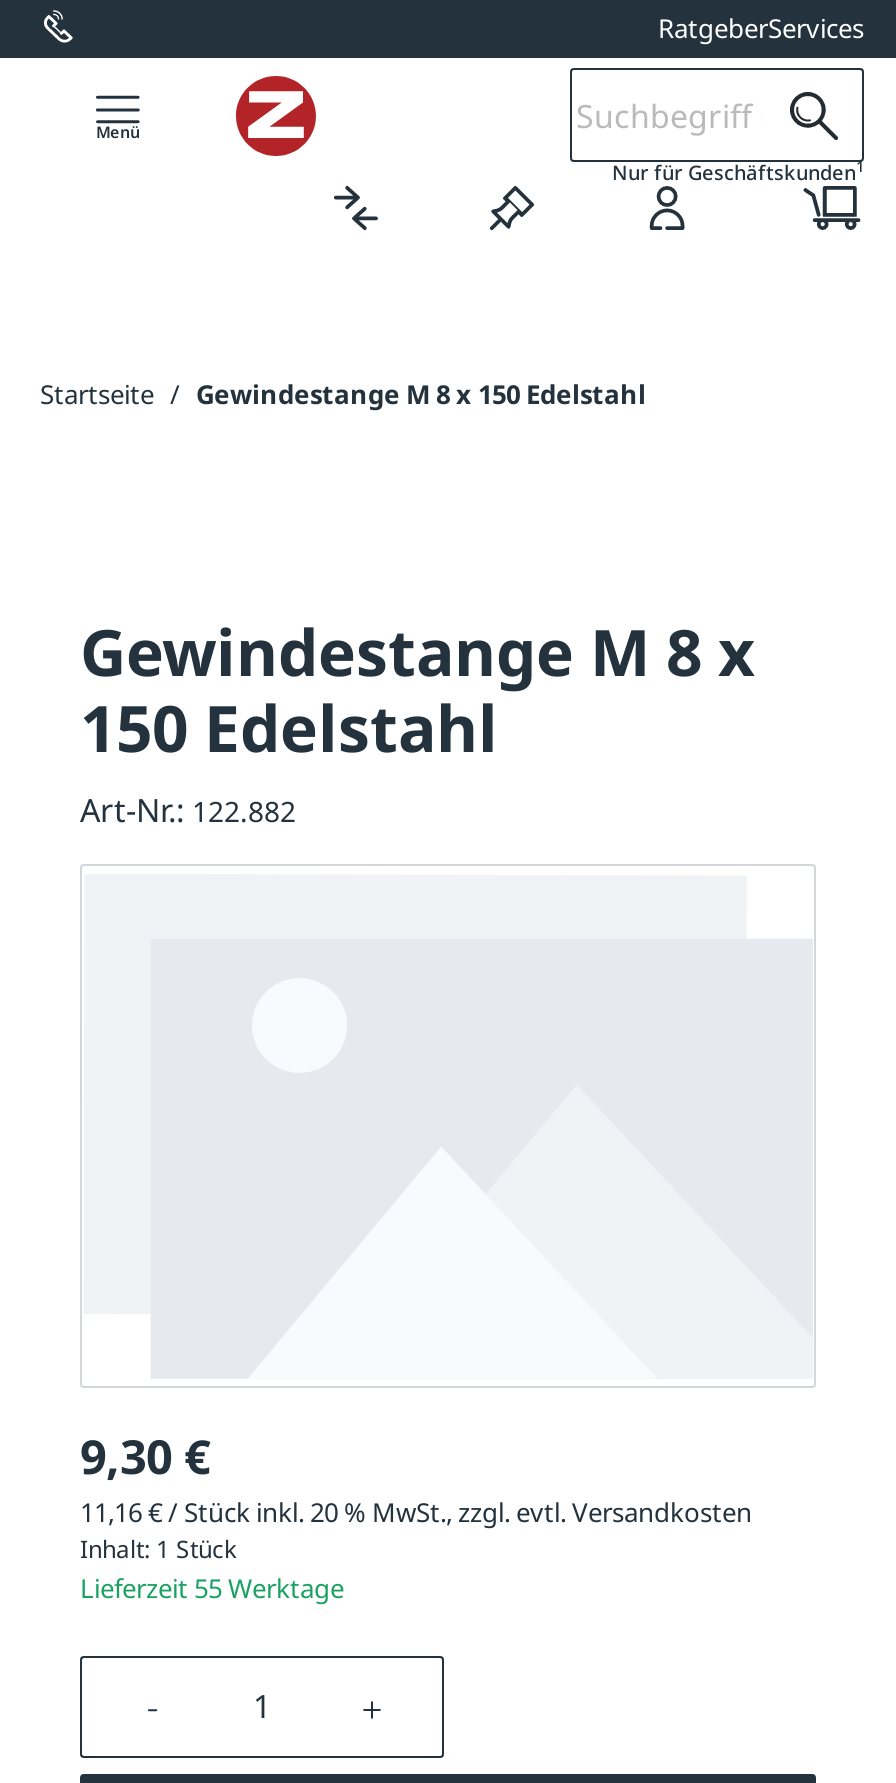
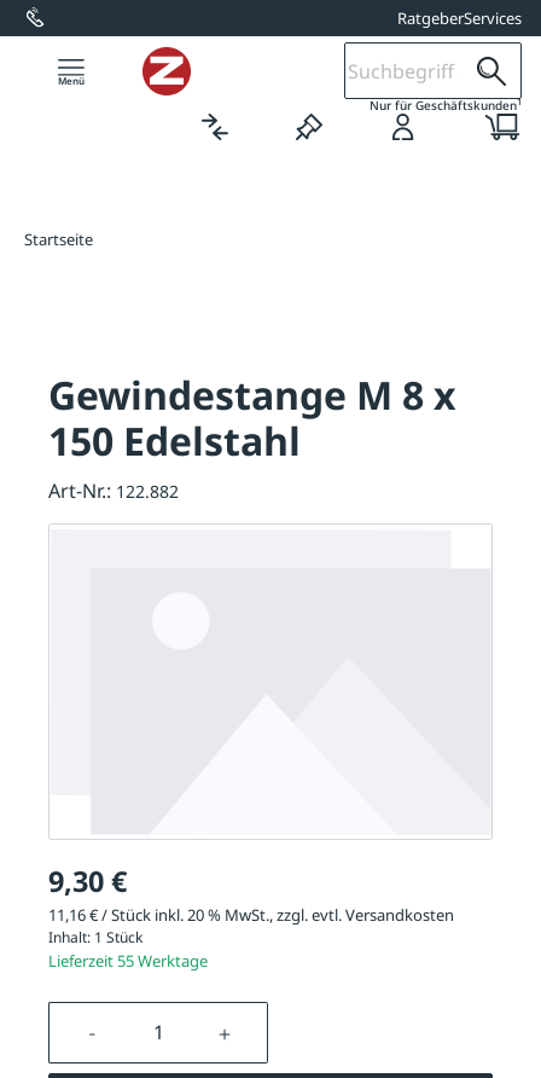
[40,376,646,412] Startseite / Gewindestange M 8 x 150 Edelstahl -> [24,229,93,250] Startseite

